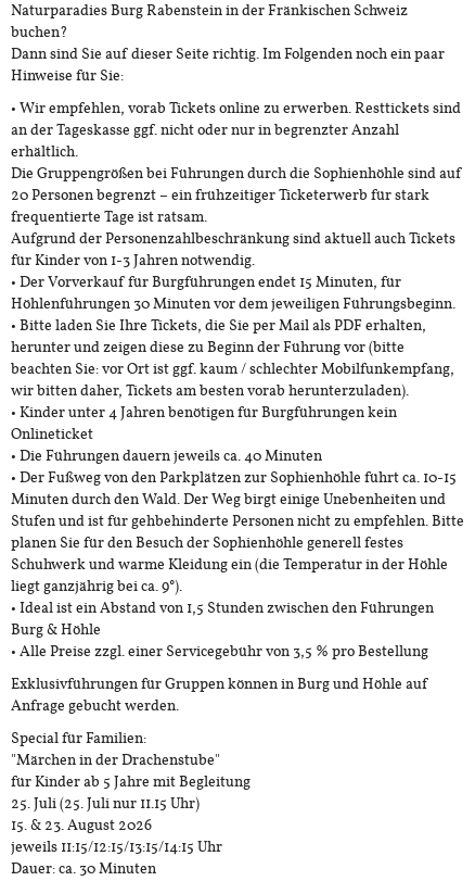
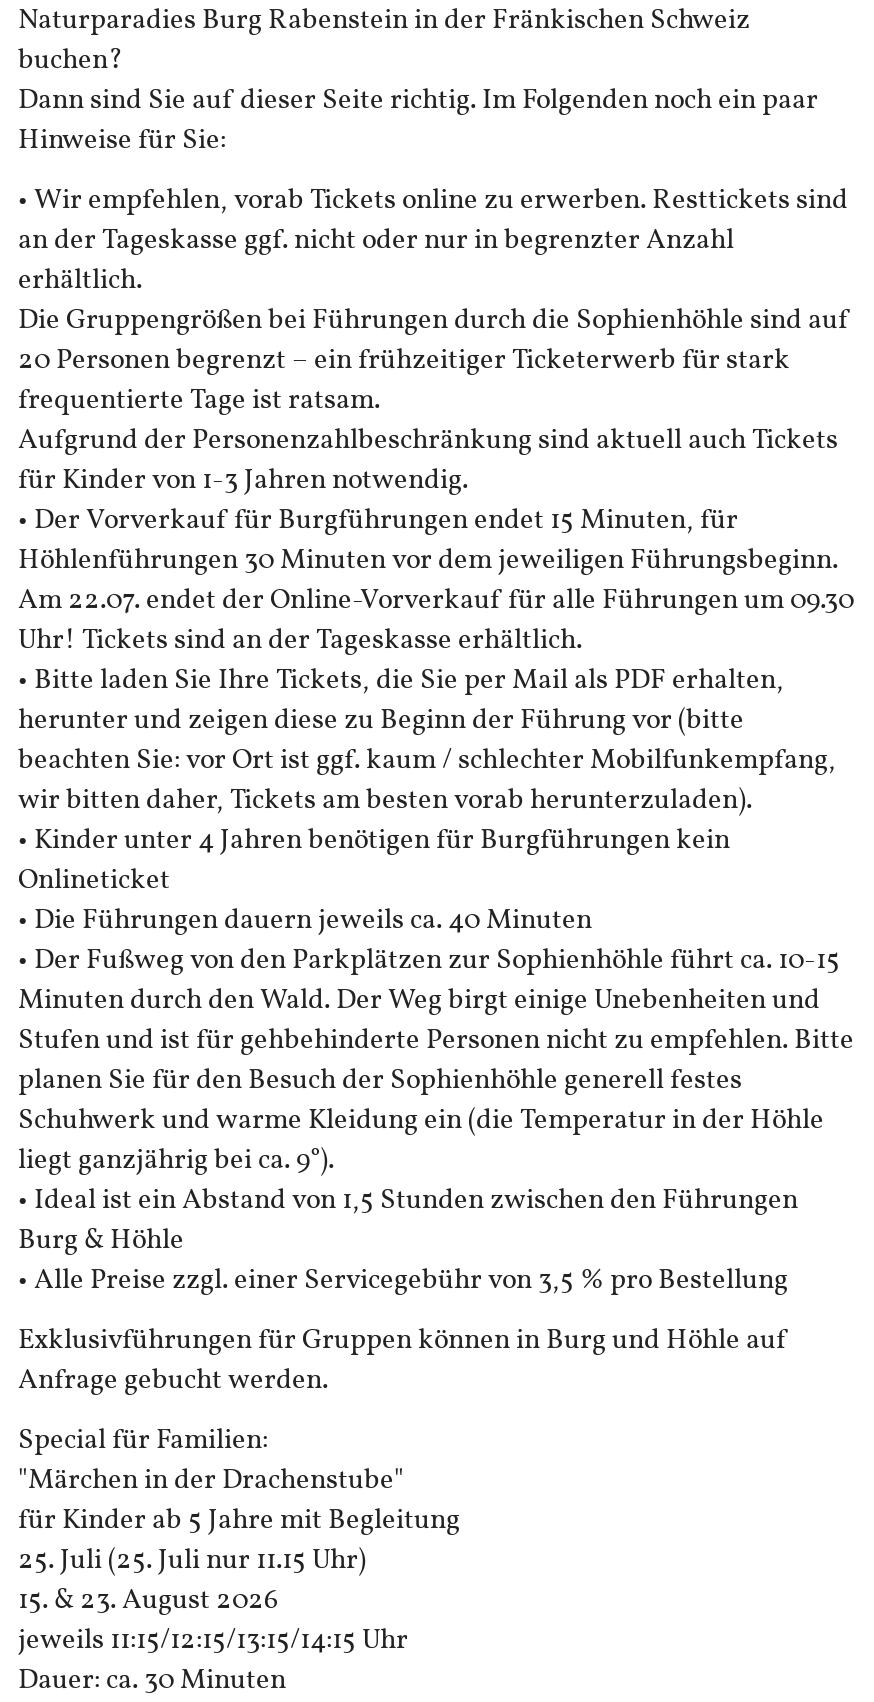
none -> [18,586,854,656] Am 22.07. endet der Online-Vorverkauf für alle Führungen um 09.30 | Uhr! Tickets sind an der Tageskasse erhältlich.

